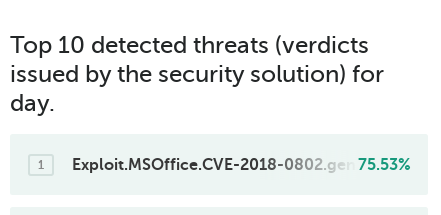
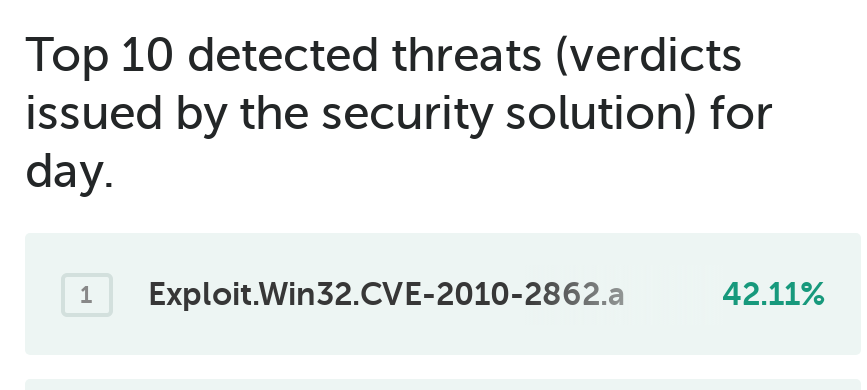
[71,155,410,173] Exploit.MSOffice.CVE-2018-0802.gen 75.53% -> [148,276,826,312] Exploit.Win32.CVE-2010-2862.a | 42.11%

